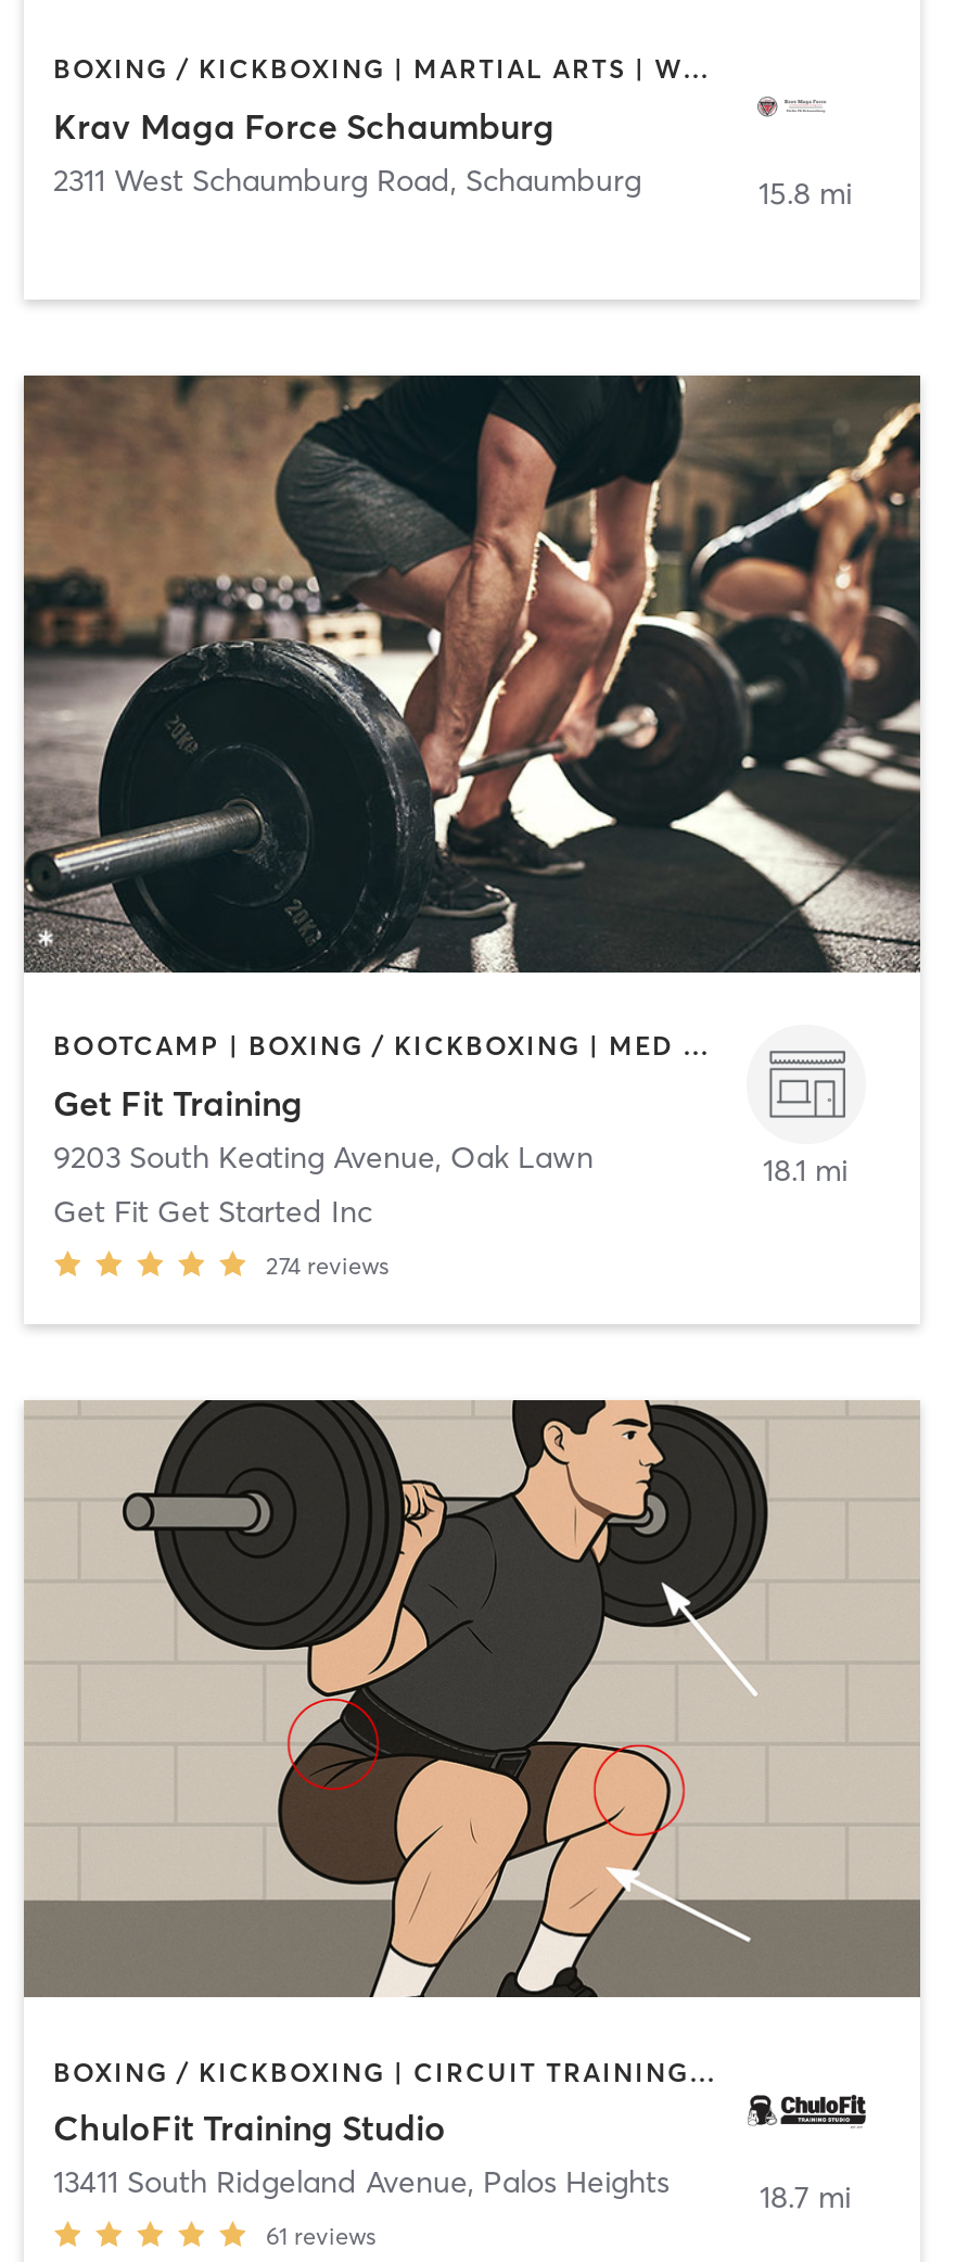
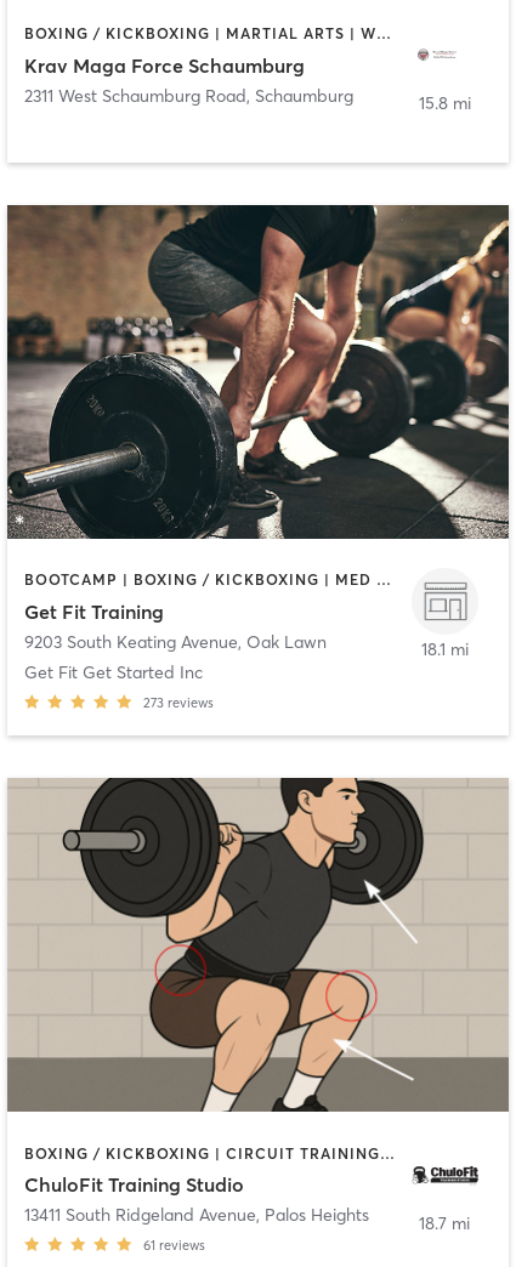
[266,1250,390,1281] 274 reviews -> [143,694,213,711] 273 reviews

